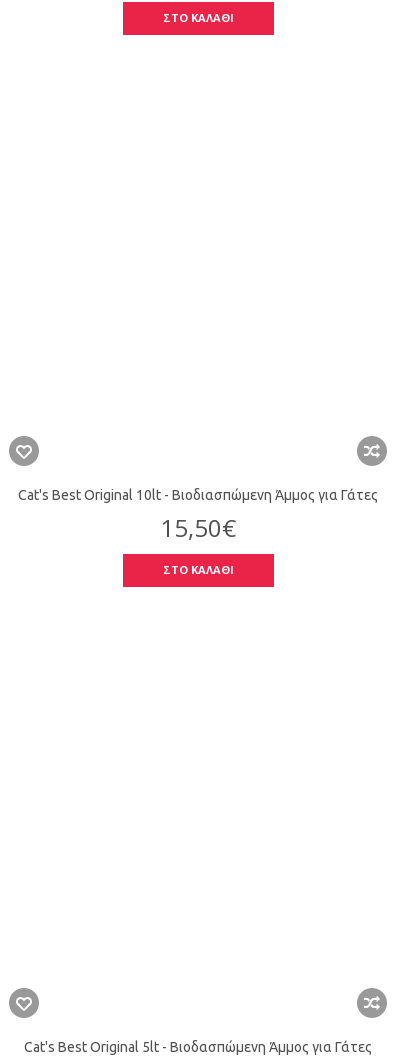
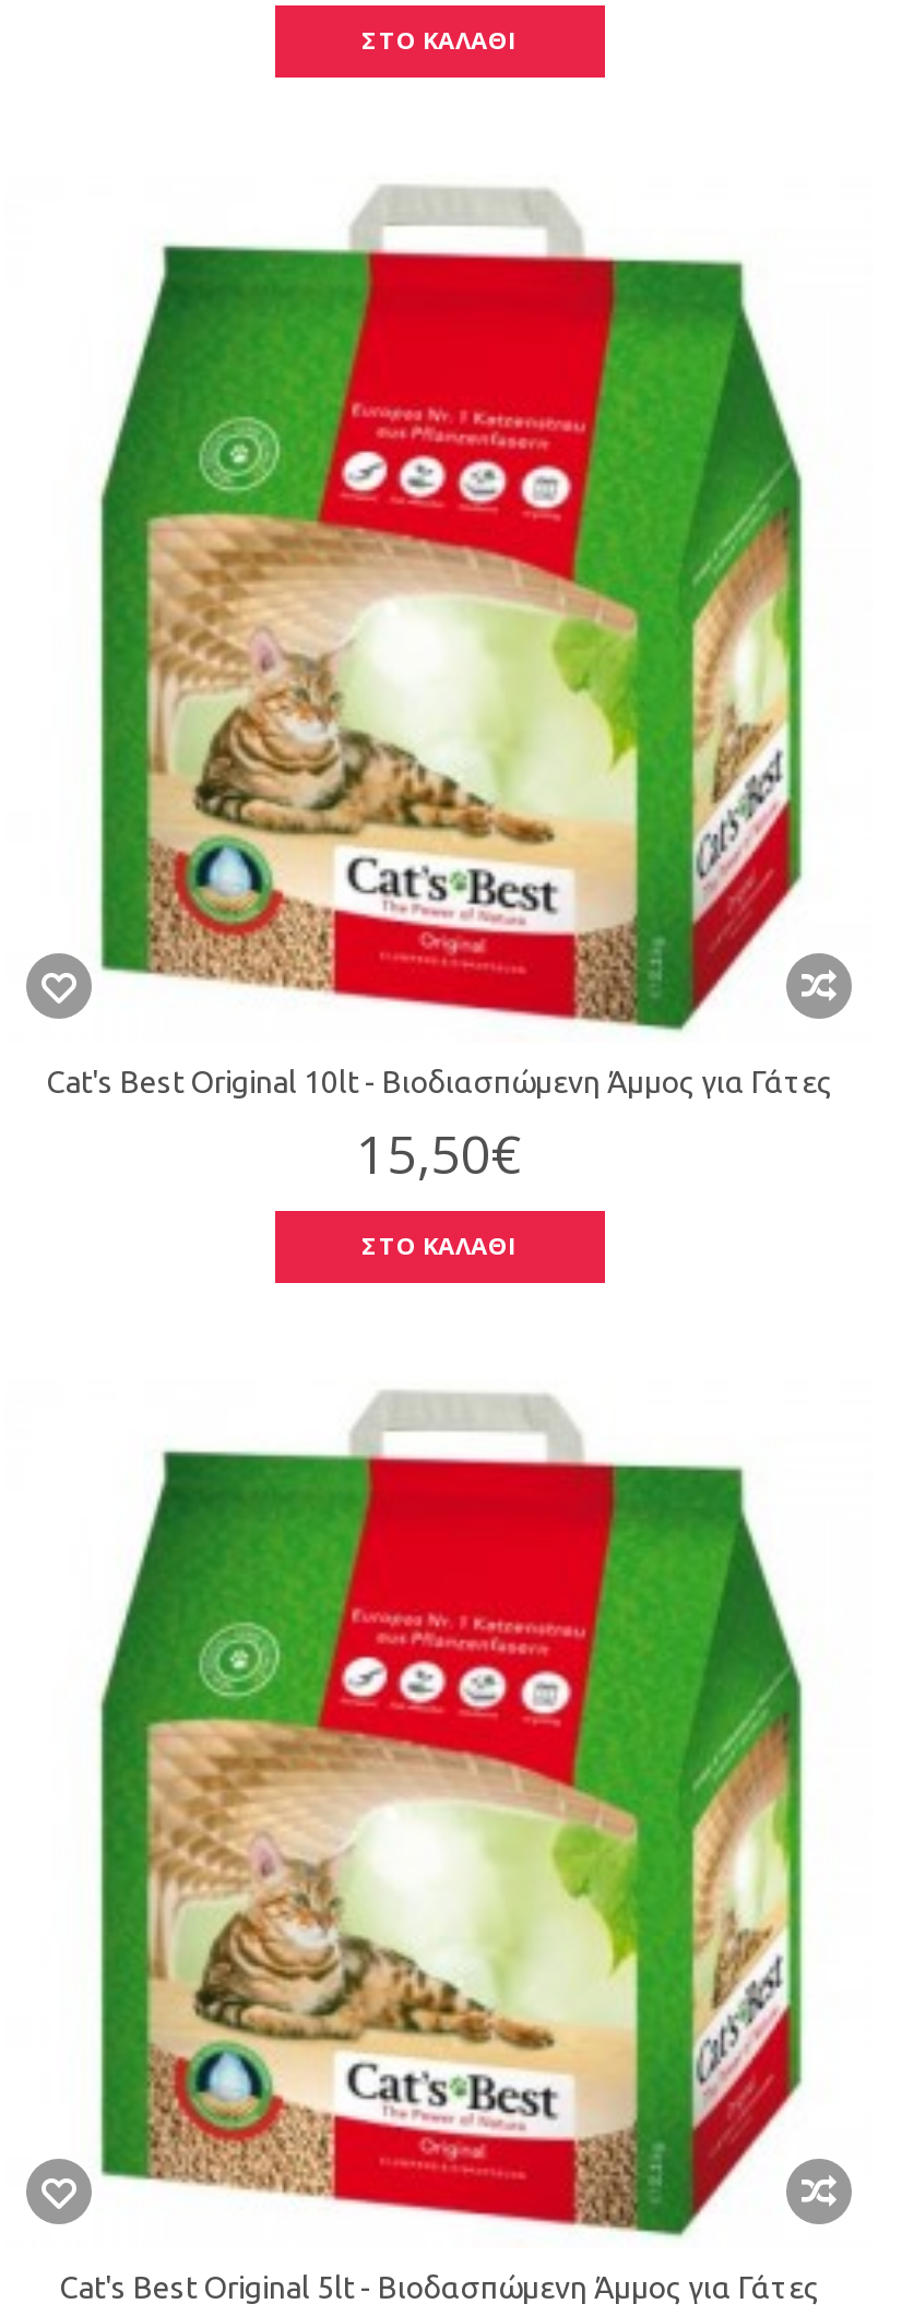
none -> [98,185,804,1032] [image]
none -> [98,1390,804,2237] [image]

